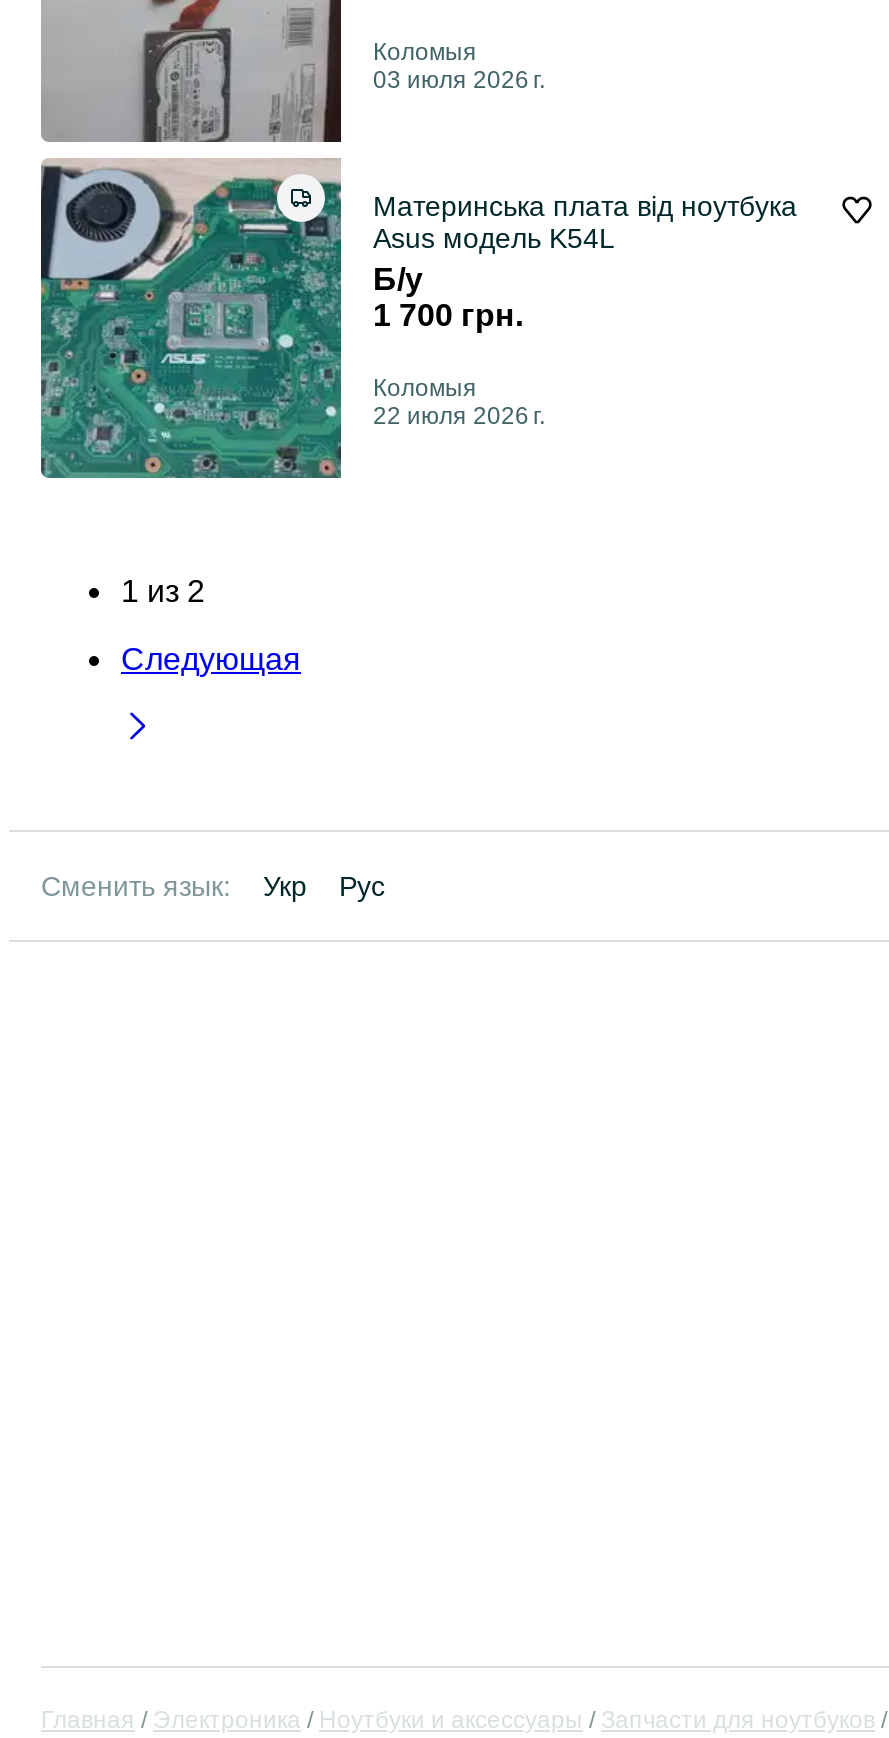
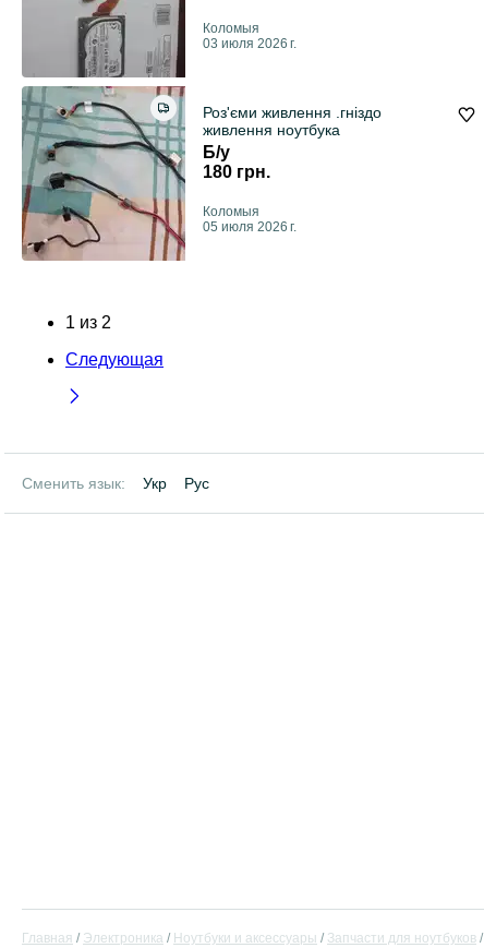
[39,160,797,480] [image] | Материнська плата від ноутбука | Asus модель K54L -> [21,86,382,262] [image] | Роз'єми живлення .гніздо | живлення ноутбука
[373,299,523,333] 1 700 грн. -> [203,163,270,181] 180 грн.
[373,403,545,431] 22 июля 2026 г. -> [203,220,297,235] 05 июля 2026 г.

